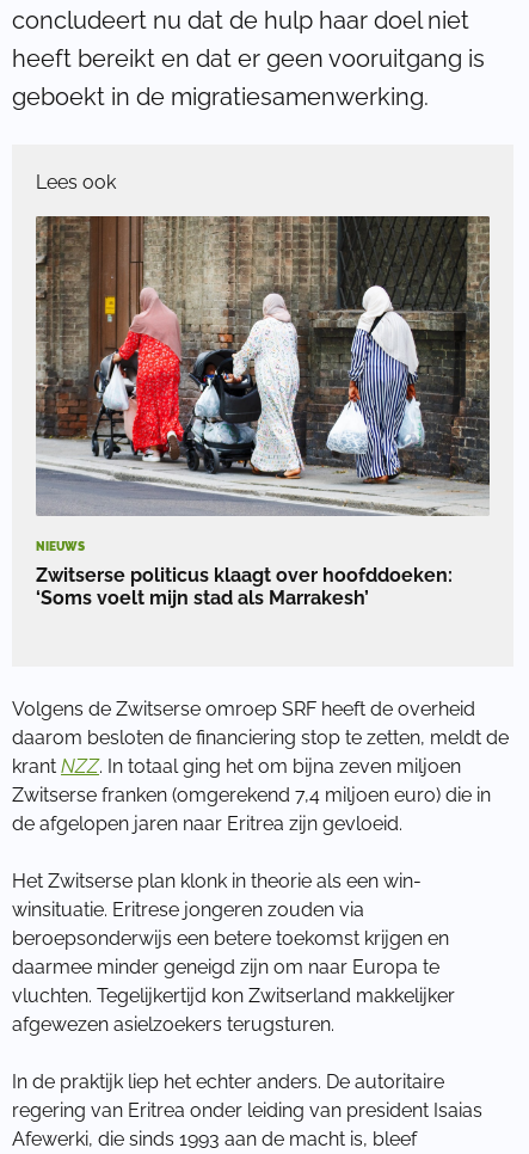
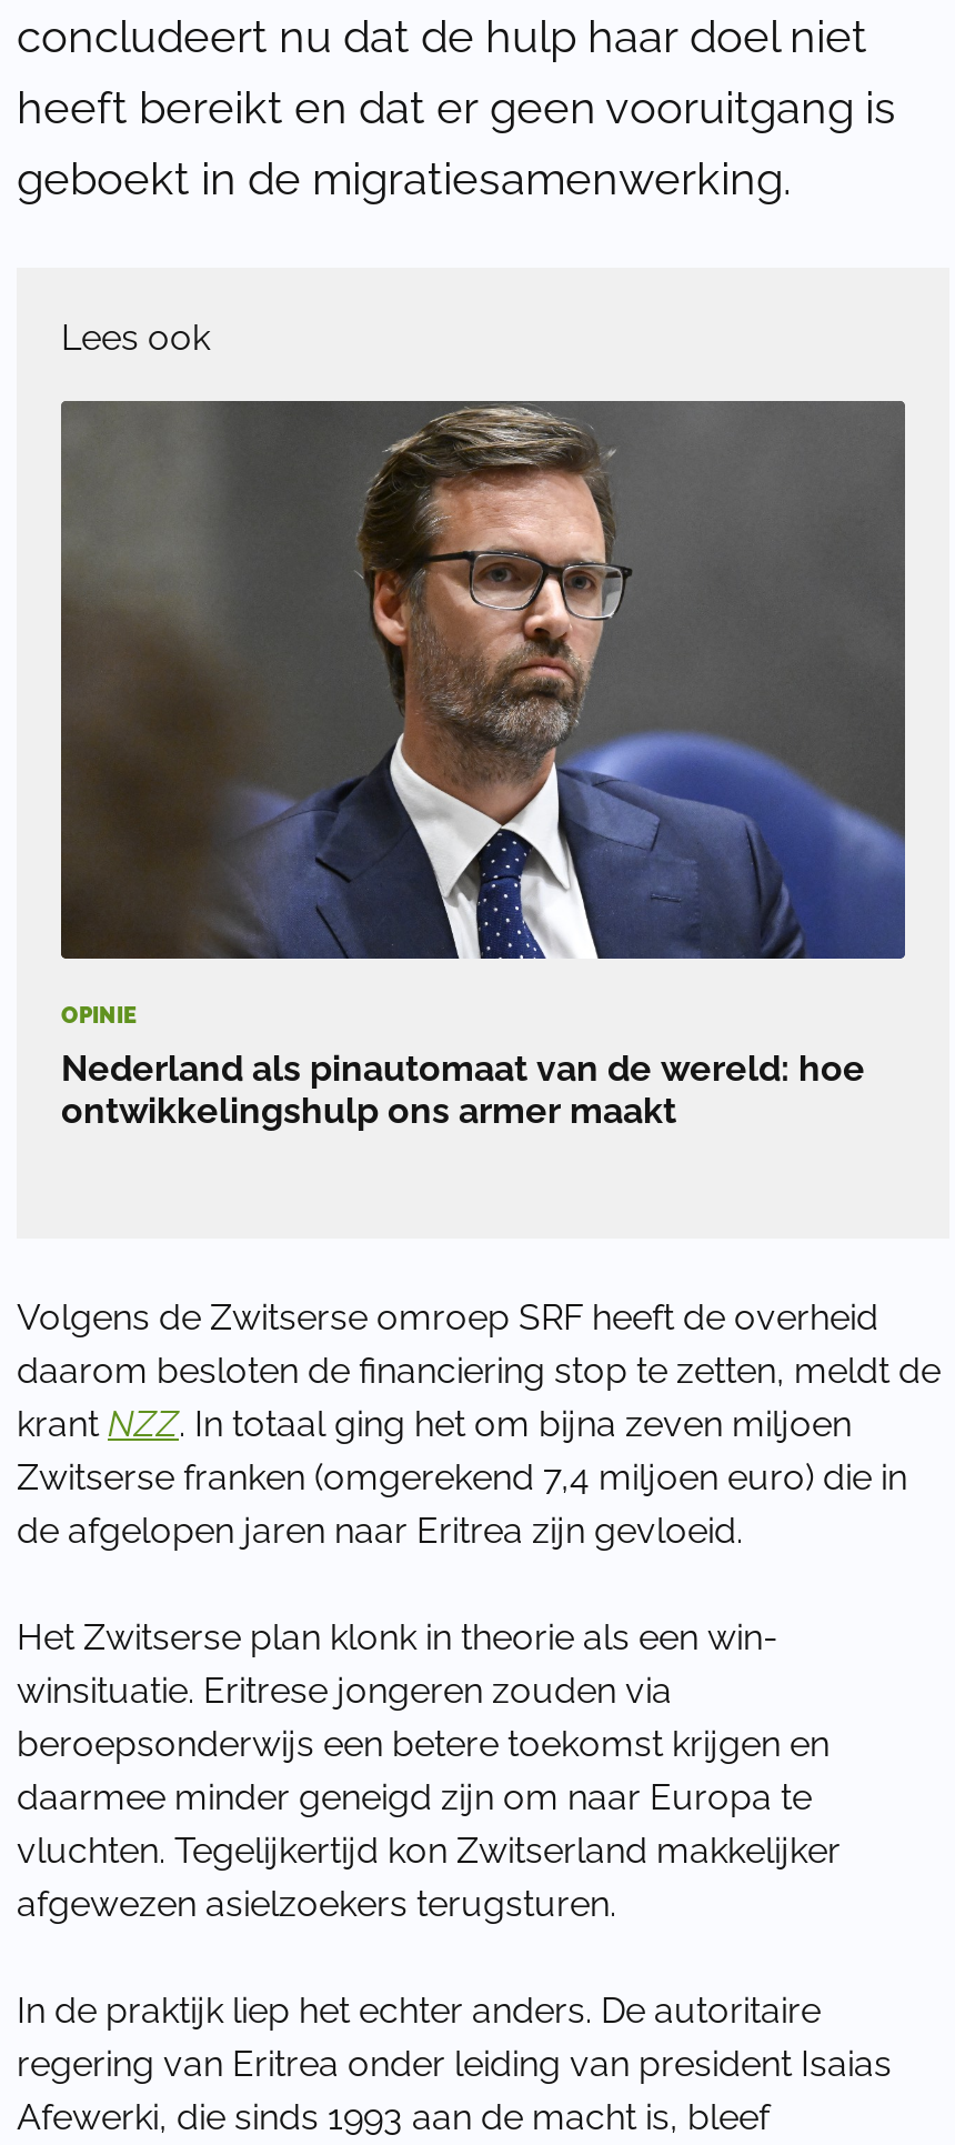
[35,216,490,553] [image] | NIEUWS -> [59,399,907,1027] [image] | OPINIE
[36,564,453,609] Zwitserse politicus klaagt over hoofddoeken: | ‘Soms voelt mijn stad als Marrakesh’ -> [61,1047,865,1131] Nederland als pinautomaat van de wereld: hoe | ontwikkelingshulp ons armer maakt

